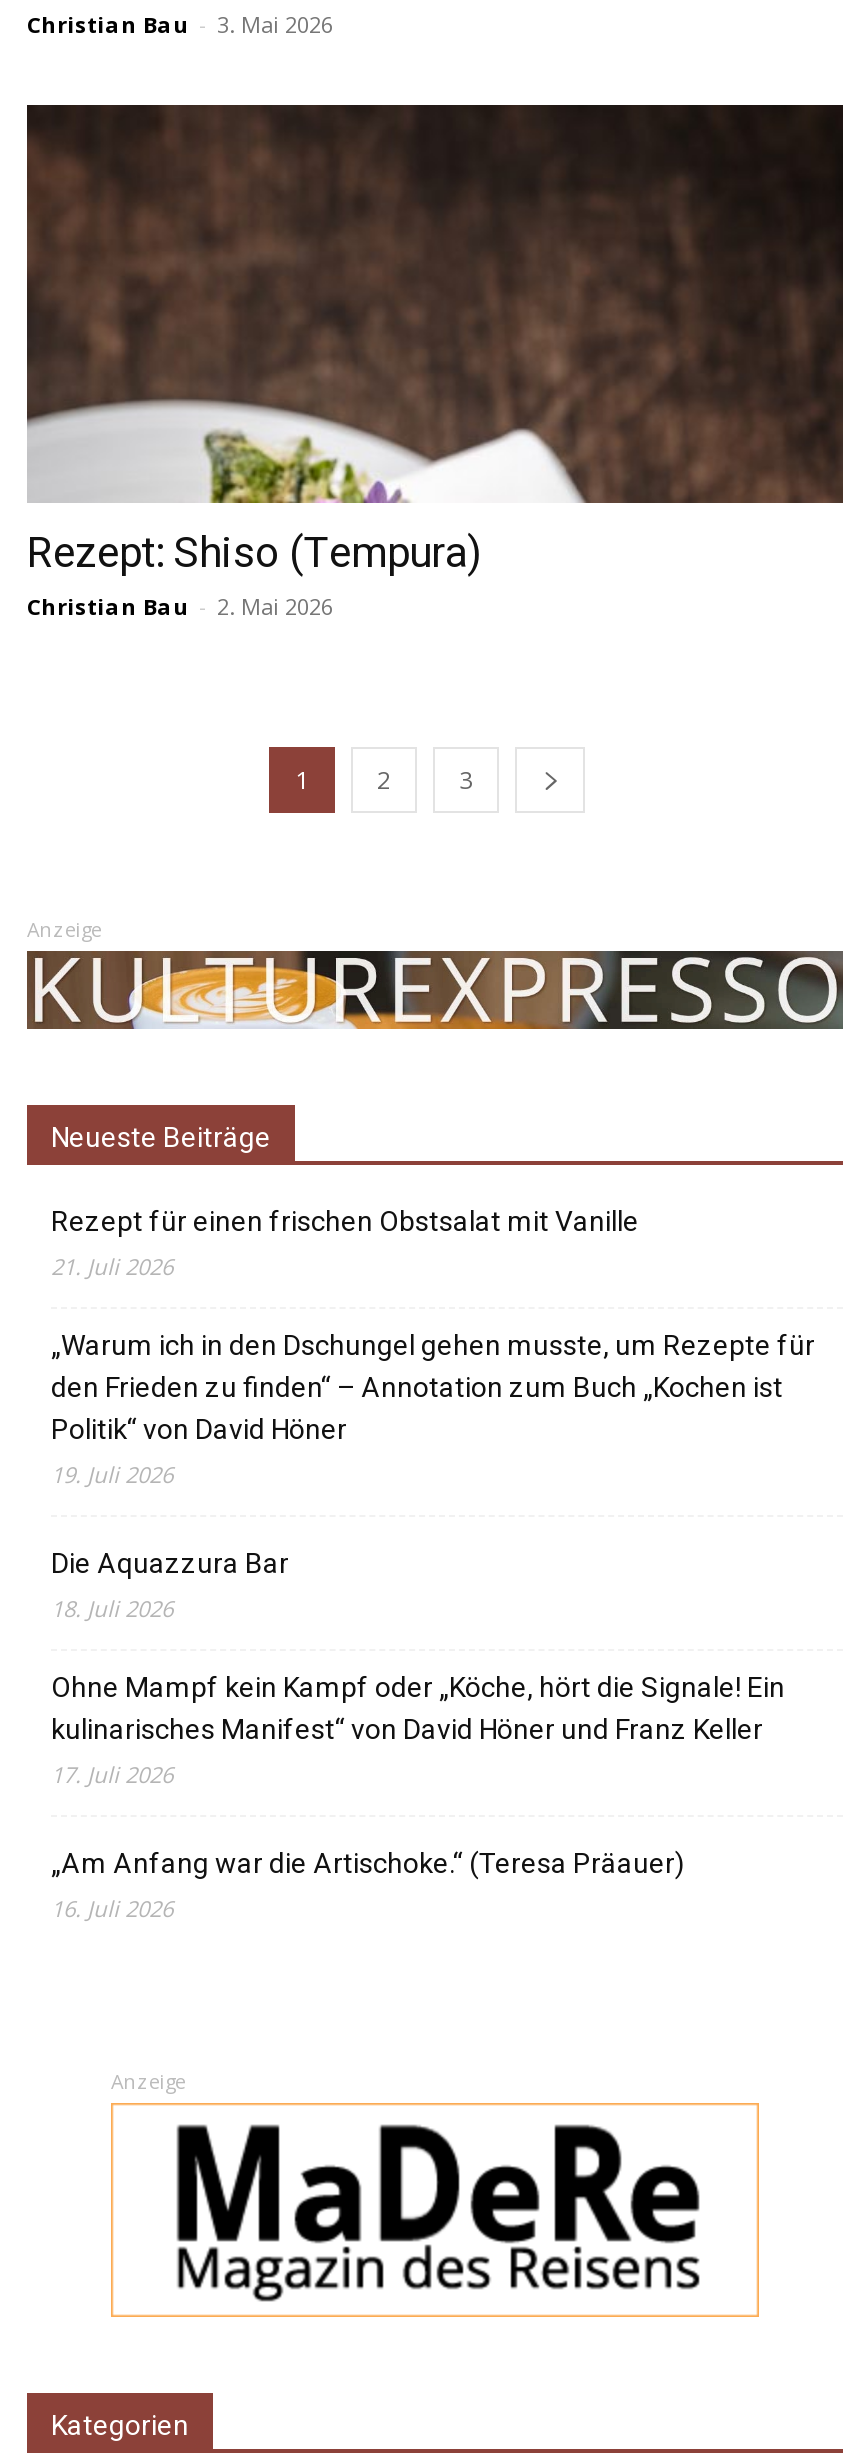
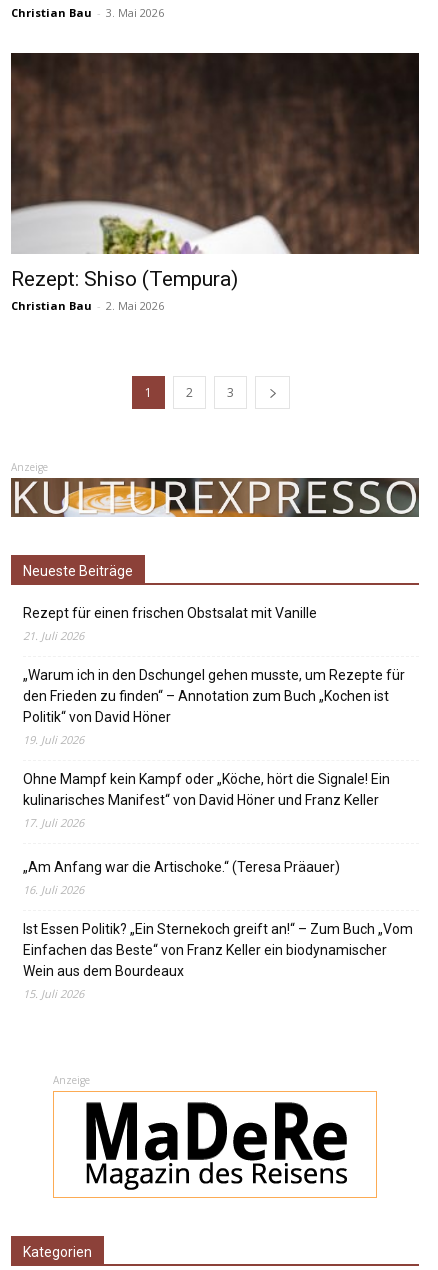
[51,1548,289,1624] Die Aquazzura Bar | 18. Juli 2026 -> none
moved [51,1672,785,1924] -> [23,771,390,897]: Ohne Mampf kein Kampf oder „Köche, hört die Signale! Ein | kulinarisches Manifest“ von David Höner und Franz Keller | 17. Juli 2026 | „Am Anfang war die Artischoke.“ (Teresa Präauer) | 16. Juli 2026
none -> [23,921,413,1001] Ist Essen Politik? „Ein Sternekoch greift an!“ – Zum Buch „Vom | Einfachen das Beste“ von Franz Keller ein biodynamischer | Wein aus dem Bourdeaux | 15. Juli 2026

